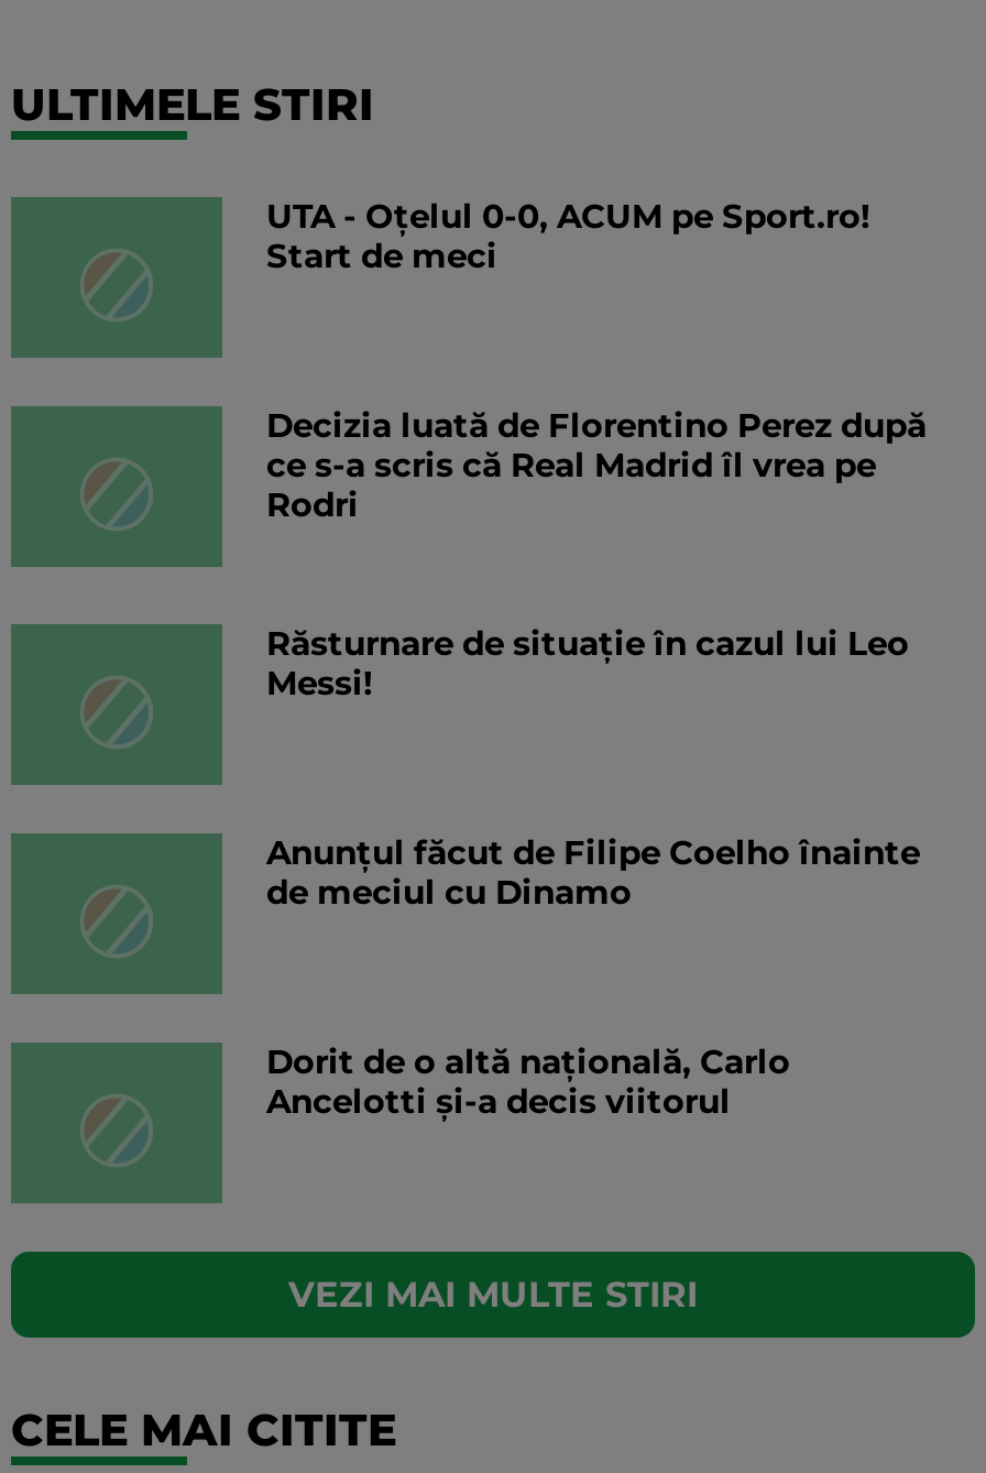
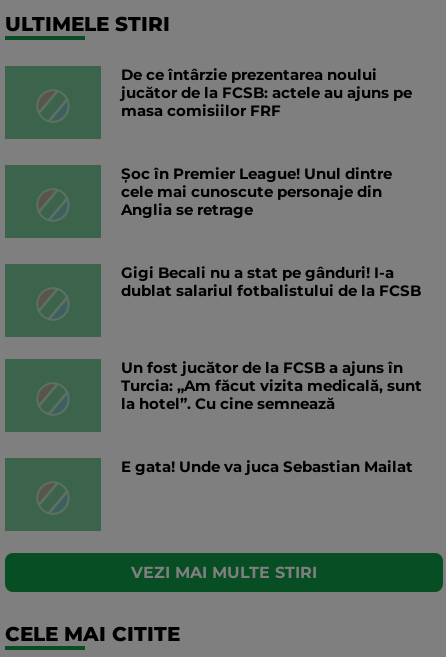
[266,196,869,277] UTA - Oțelul 0-0, ACUM pe Sport.ro! | Start de meci -> [121,65,412,120] De ce întârzie prezentarea noului | jucător de la FCSB: actele au ajuns pe | masa comisiilor FRF
[266,405,927,526] Decizia luată de Florentino Perez după | ce s-a scris că Real Madrid îl vrea pe | Rodri -> [121,164,392,219] Șoc în Premier League! Unul dintre | cele mai cunoscute personaje din | Anglia se retrage
[266,623,909,704] Răsturnare de situație în cazul lui Leo | Messi! -> [121,263,421,300] Gigi Becali nu a stat pe gânduri! I-a | dublat salariul fotbalistului de la FCSB
[266,832,920,914] Anunțul făcut de Filipe Coelho înainte | de meciul cu Dinamo -> [121,358,422,413] Un fost jucător de la FCSB a ajuns în | Turcia: „Am făcut vizita medicală, sunt | la hotel”. Cu cine semnează
[266,1041,790,1123] Dorit de o altă națională, Carlo | Ancelotti și-a decis viitorul -> [121,457,413,476] E gata! Unde va juca Sebastian Mailat

